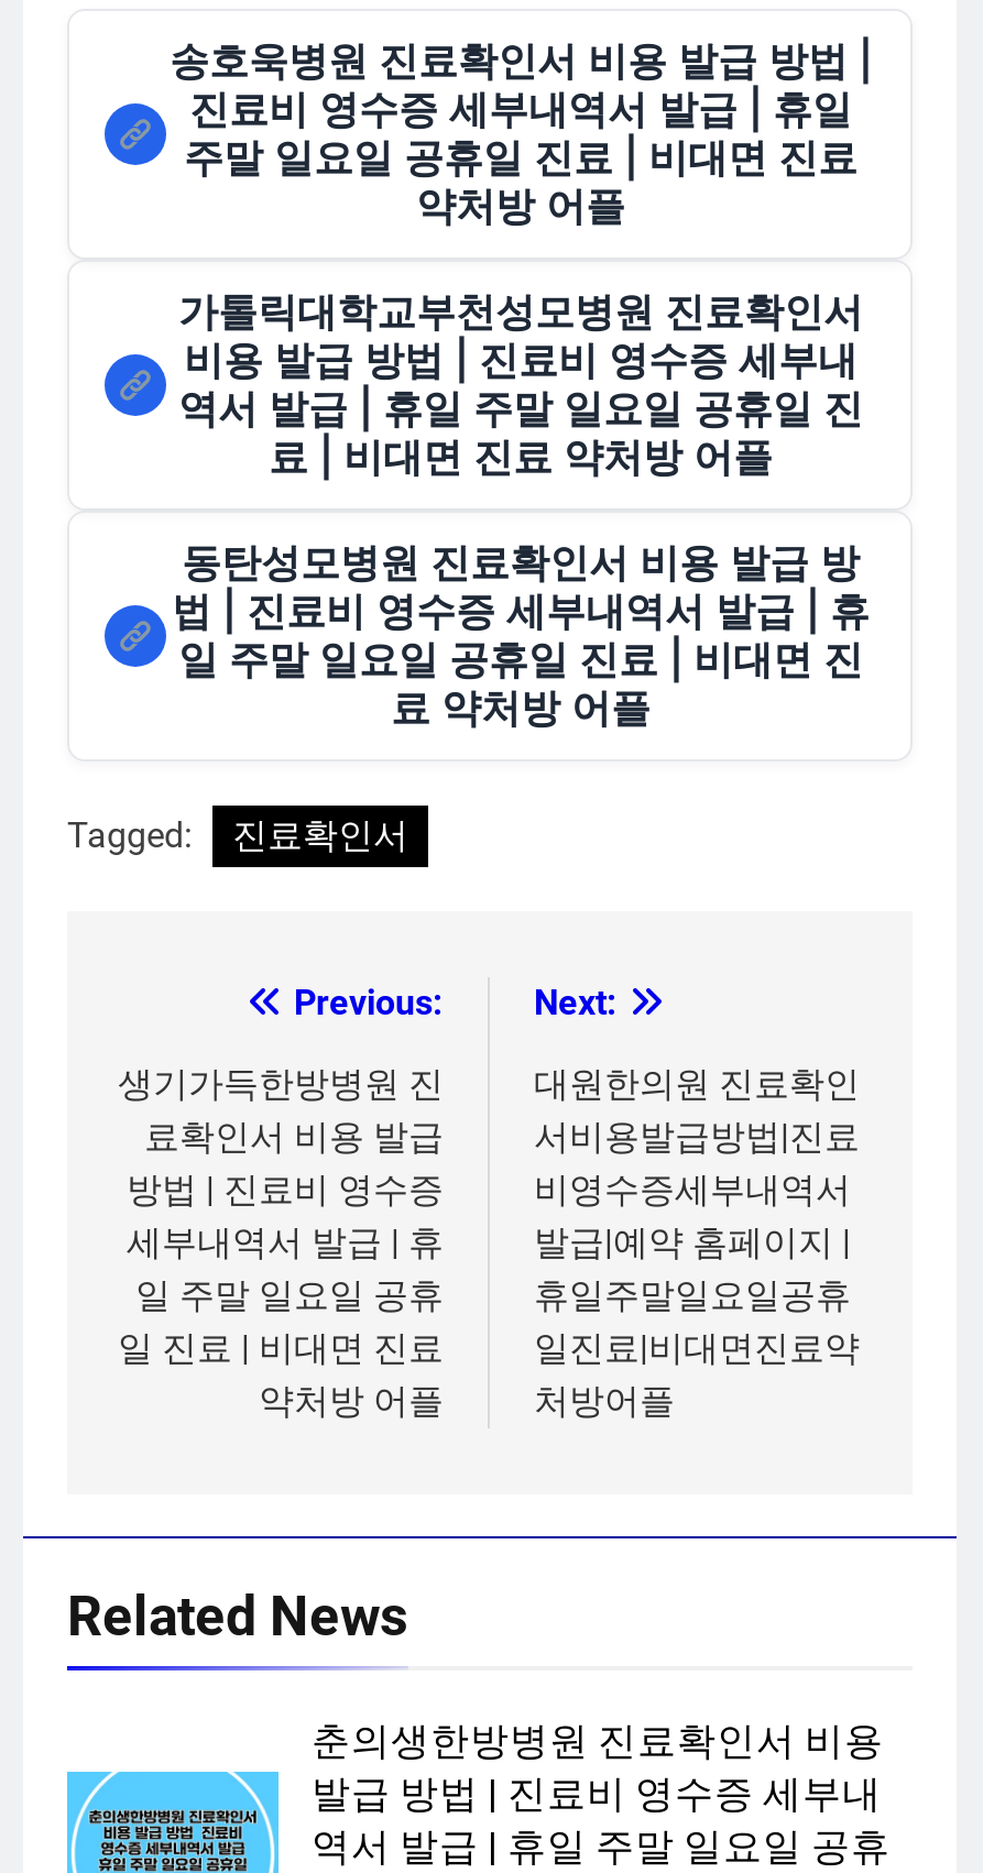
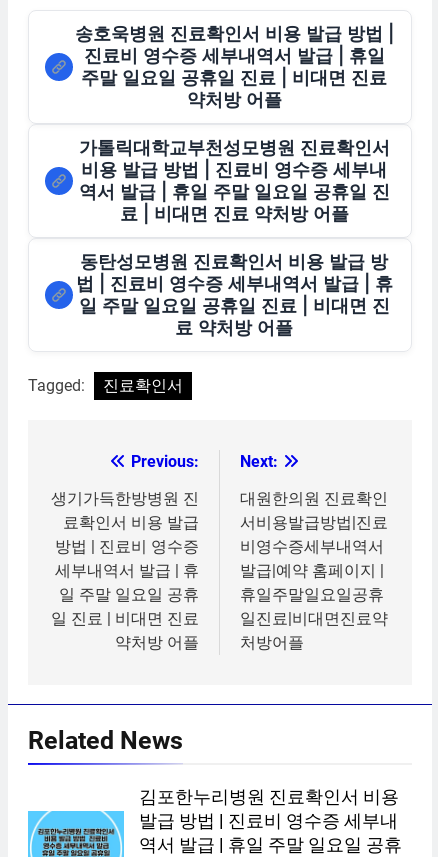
[312,1718,884,1762] 춘의생한방병원 진료확인서 비용 -> [139,787,399,807] 김포한누리병원 진료확인서 비용

